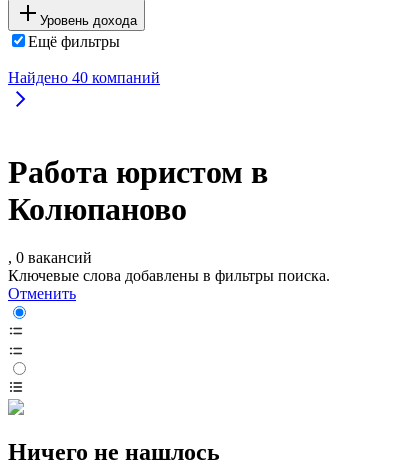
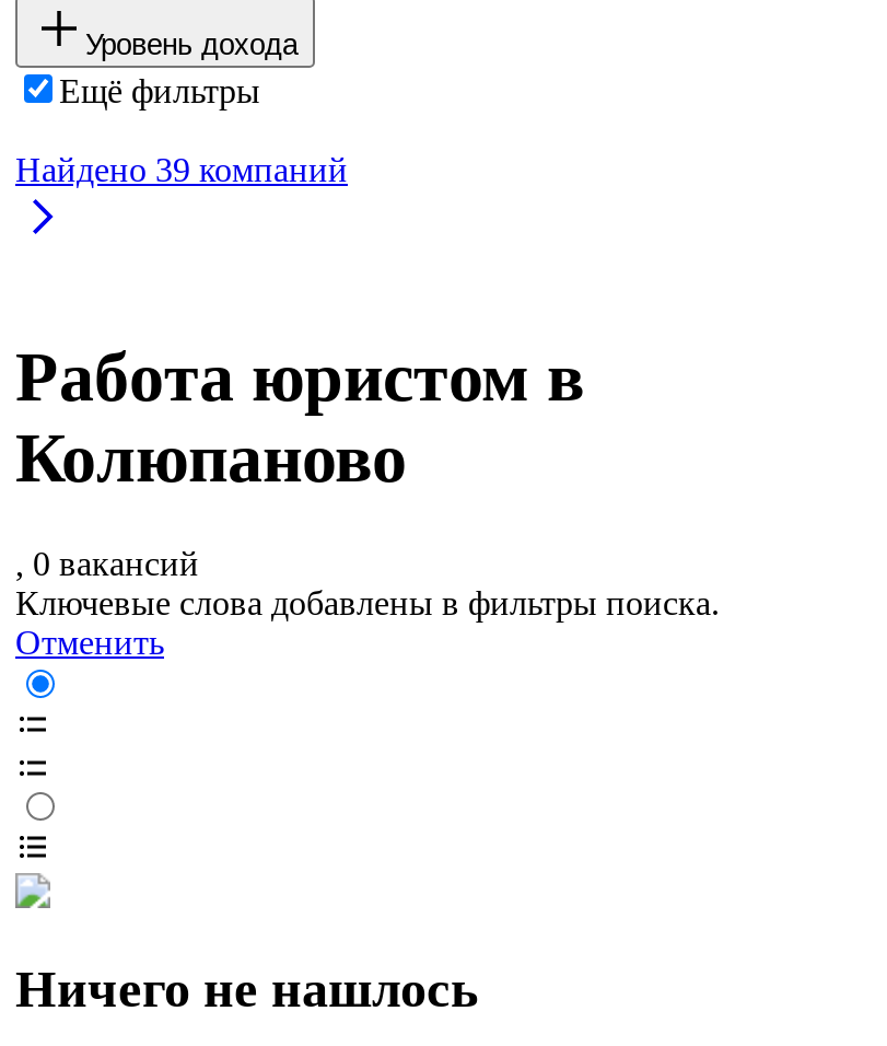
[8,69,160,86] Найдено 40 компаний -> [15,150,348,187] Найдено 39 компаний

